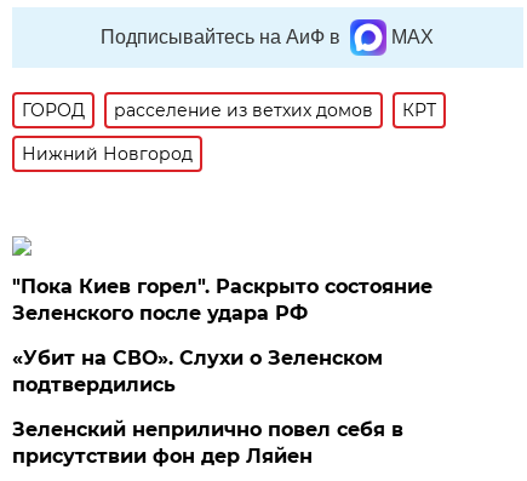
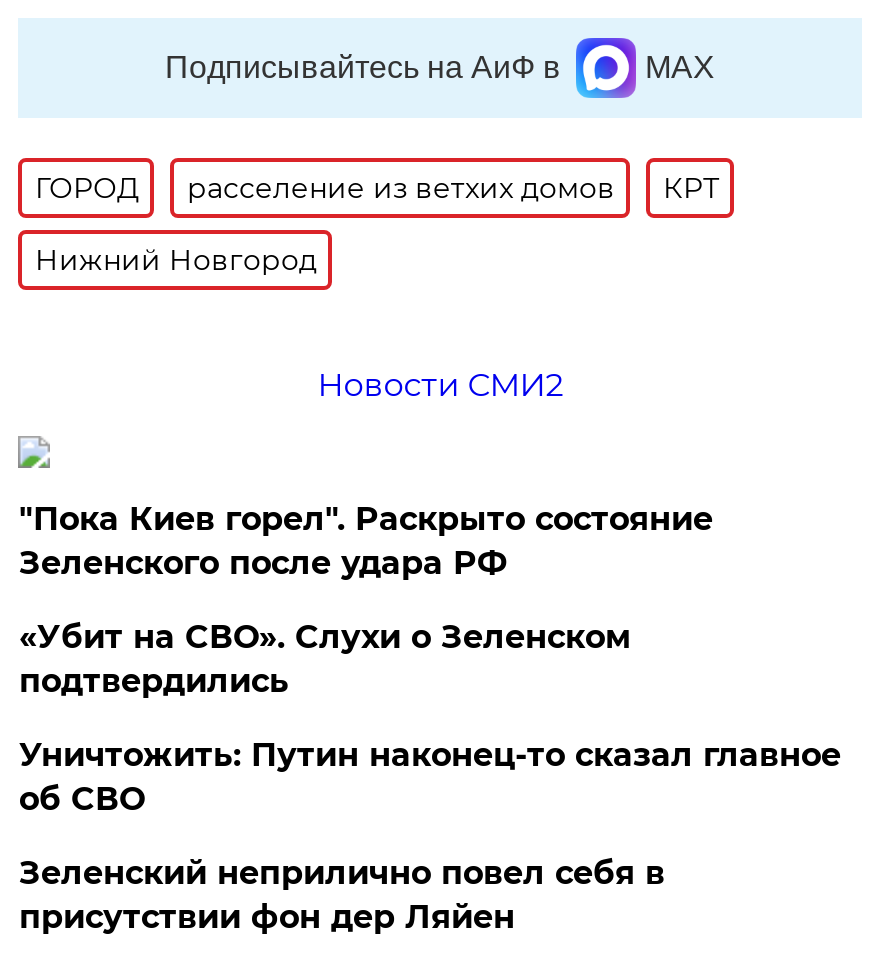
none -> [317,366,563,404] Новости СМИ2
none -> [19,736,841,818] Уничтожить: Путин наконец-то сказал главное | об СВО

